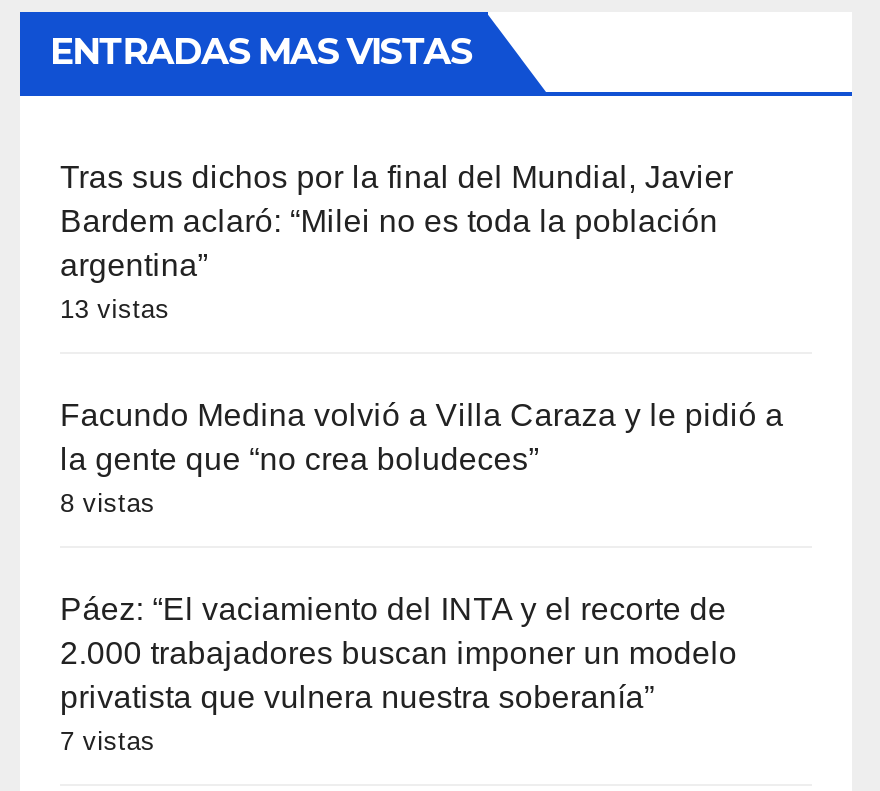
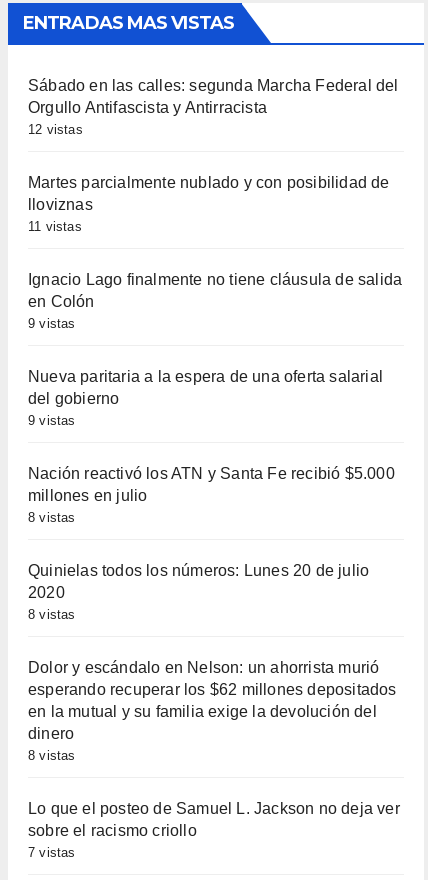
[60,160,784,476] Tras sus dichos por la final del Mundial, Javier | Bardem aclaró: “Milei no es toda la población | argentina” | 13 vistas | Facundo Medina volvió a Villa Caraza y le pidió a | la gente que “no crea boludeces” -> [28,77,402,504] Sábado en las calles: segunda Marcha Federal del | Orgullo Antifascista y Antirracista | 12 vistas | Martes parcialmente nublado y con posibilidad de | lloviznas | 11 vistas | Ignacio Lago finalmente no tiene cláusula de salida | en Colón | 9 vistas | Nueva paritaria a la espera de una oferta salarial | del gobierno | 9 vistas | Nación reactivó los ATN y Santa Fe recibió $5.000 | millones en julio
[60,592,737,714] Páez: “El vaciamiento del INTA y el recorte de | 2.000 trabajadores buscan imponer un modelo | privatista que vulnera nuestra soberanía” -> [28,562,400,839] Quinielas todos los números: Lunes 20 de julio | 2020 | 8 vistas | Dolor y escándalo en Nelson: un ahorrista murió | esperando recuperar los $62 millones depositados | en la mutual y su familia exige la devolución del | dinero | 8 vistas | Lo que el posteo de Samuel L. Jackson no deja ver | sobre el racismo criollo

